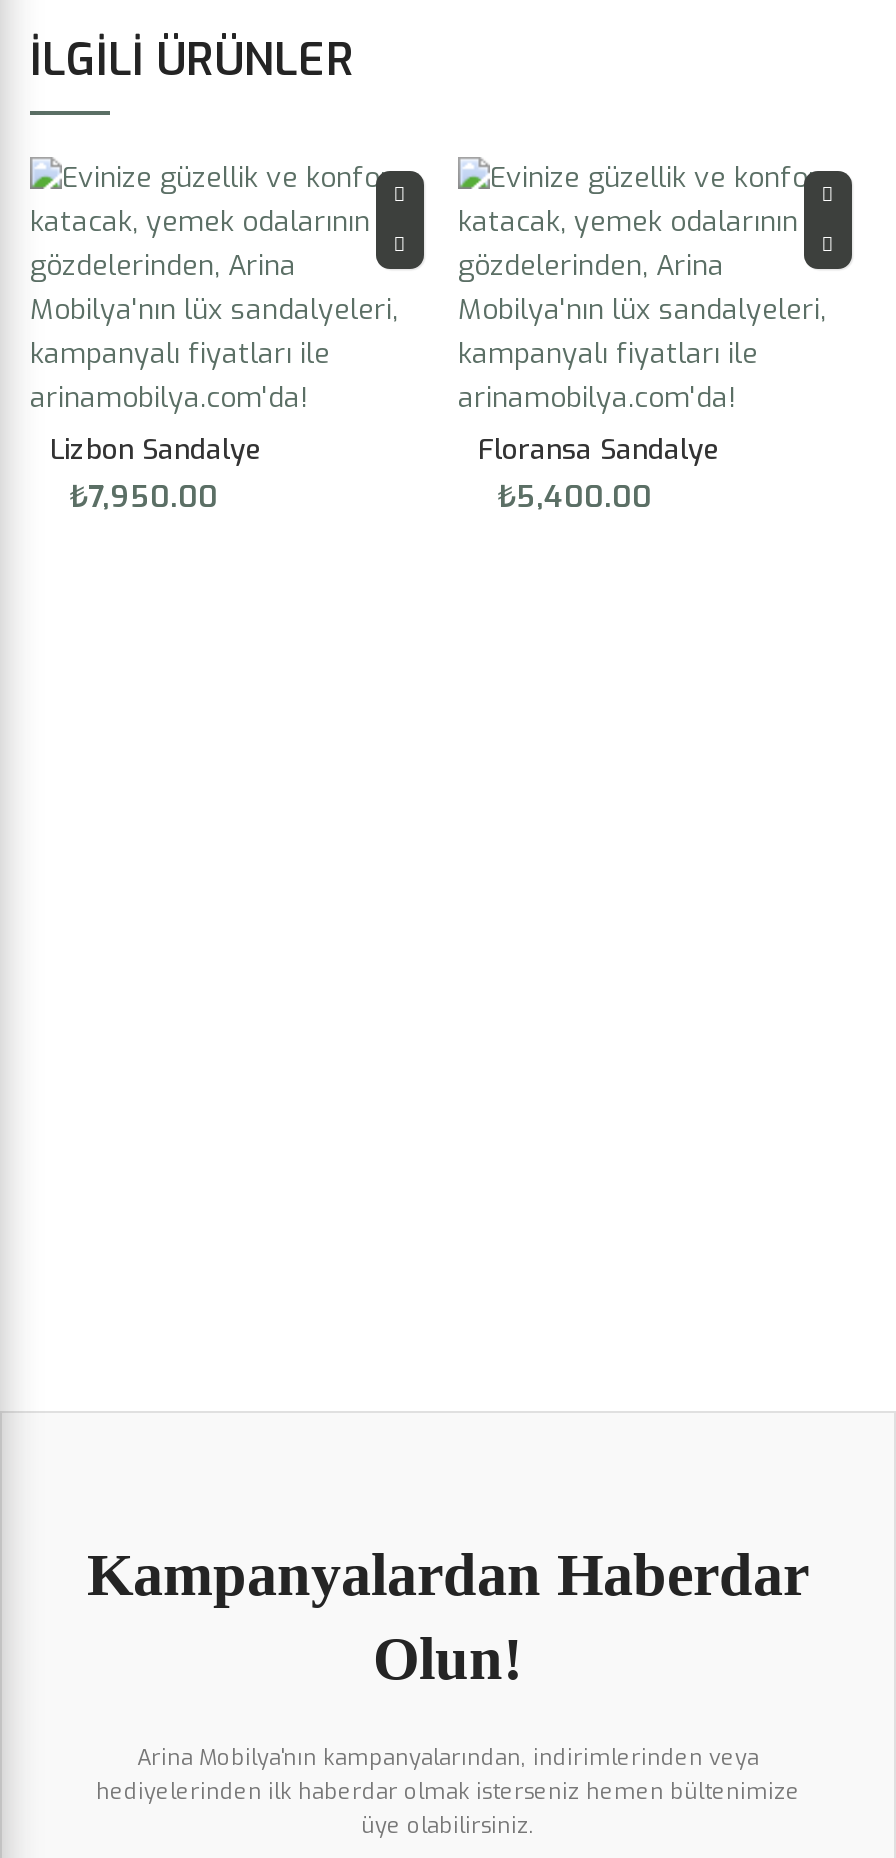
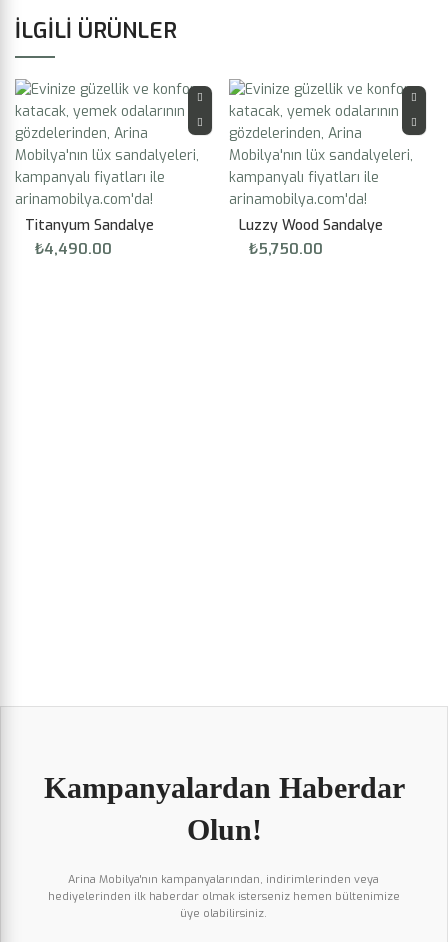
[50,431,262,517] Lizbon Sandalye | ₺7,950.00 -> [25,216,154,259] Titanyum Sandalye | ₺4,490.00
[478,431,720,517] Floransa Sandalye | ₺5,400.00 -> [239,216,383,259] Luzzy Wood Sandalye | ₺5,750.00

